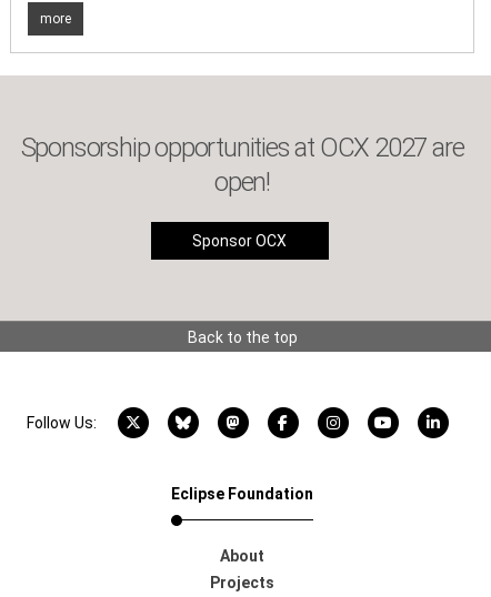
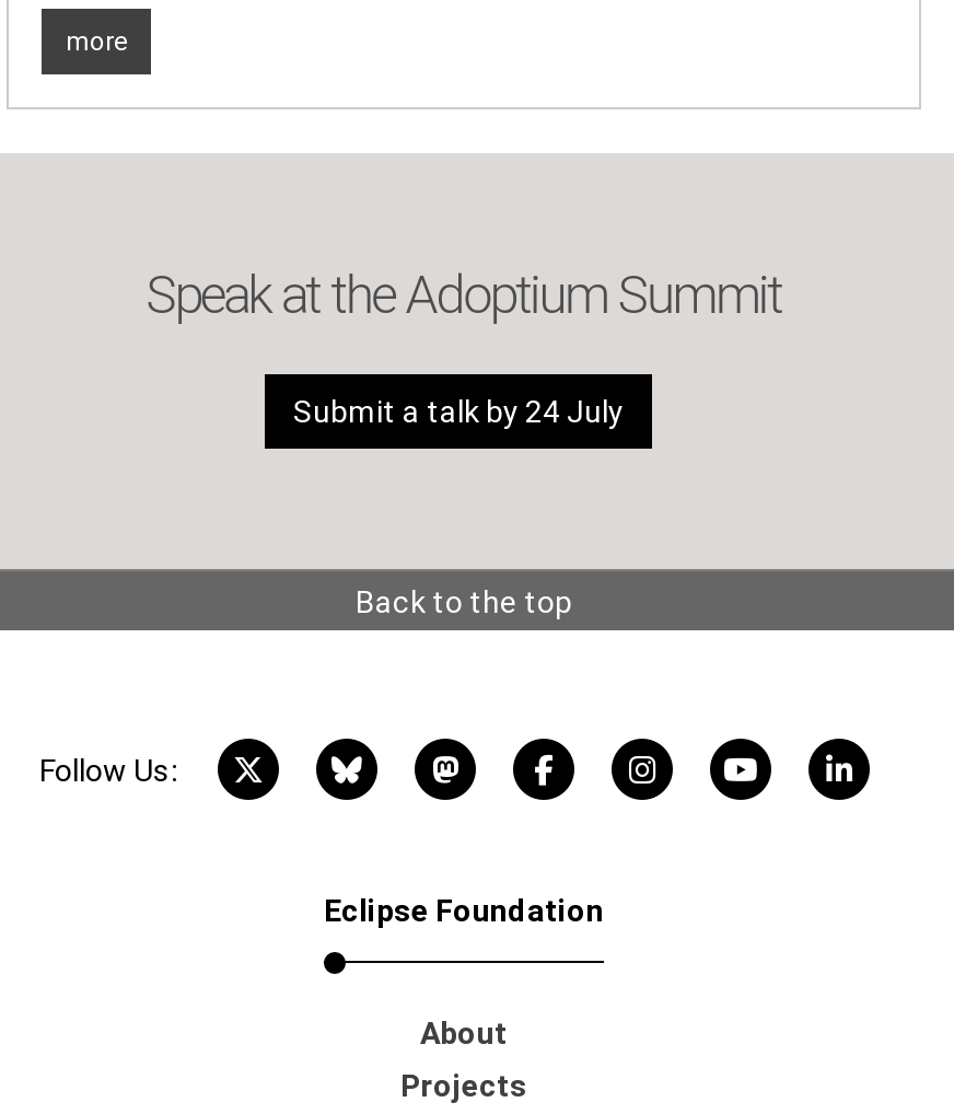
[21,132,464,198] Sponsorship opportunities at OCX 2027 are | open! -> [146,265,782,326] Speak at the Adoptium Summit
[192,232,287,250] Sponsor OCX -> [293,394,624,429] Submit a talk by 24 July

